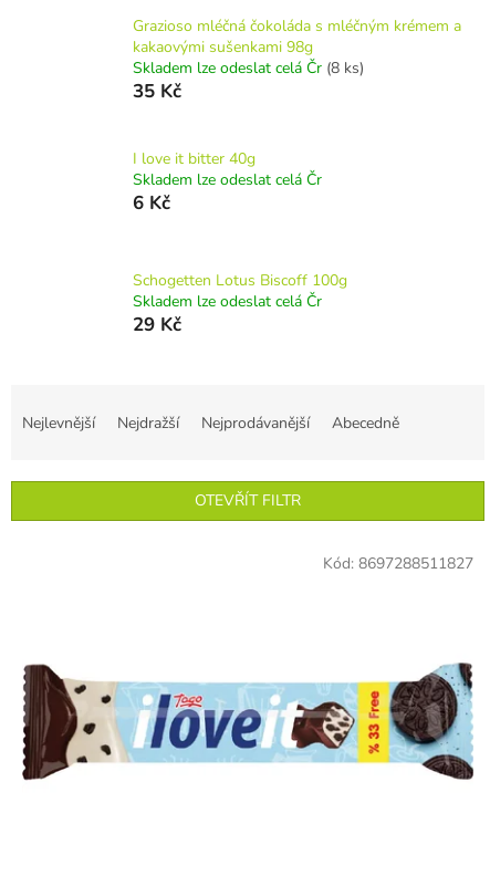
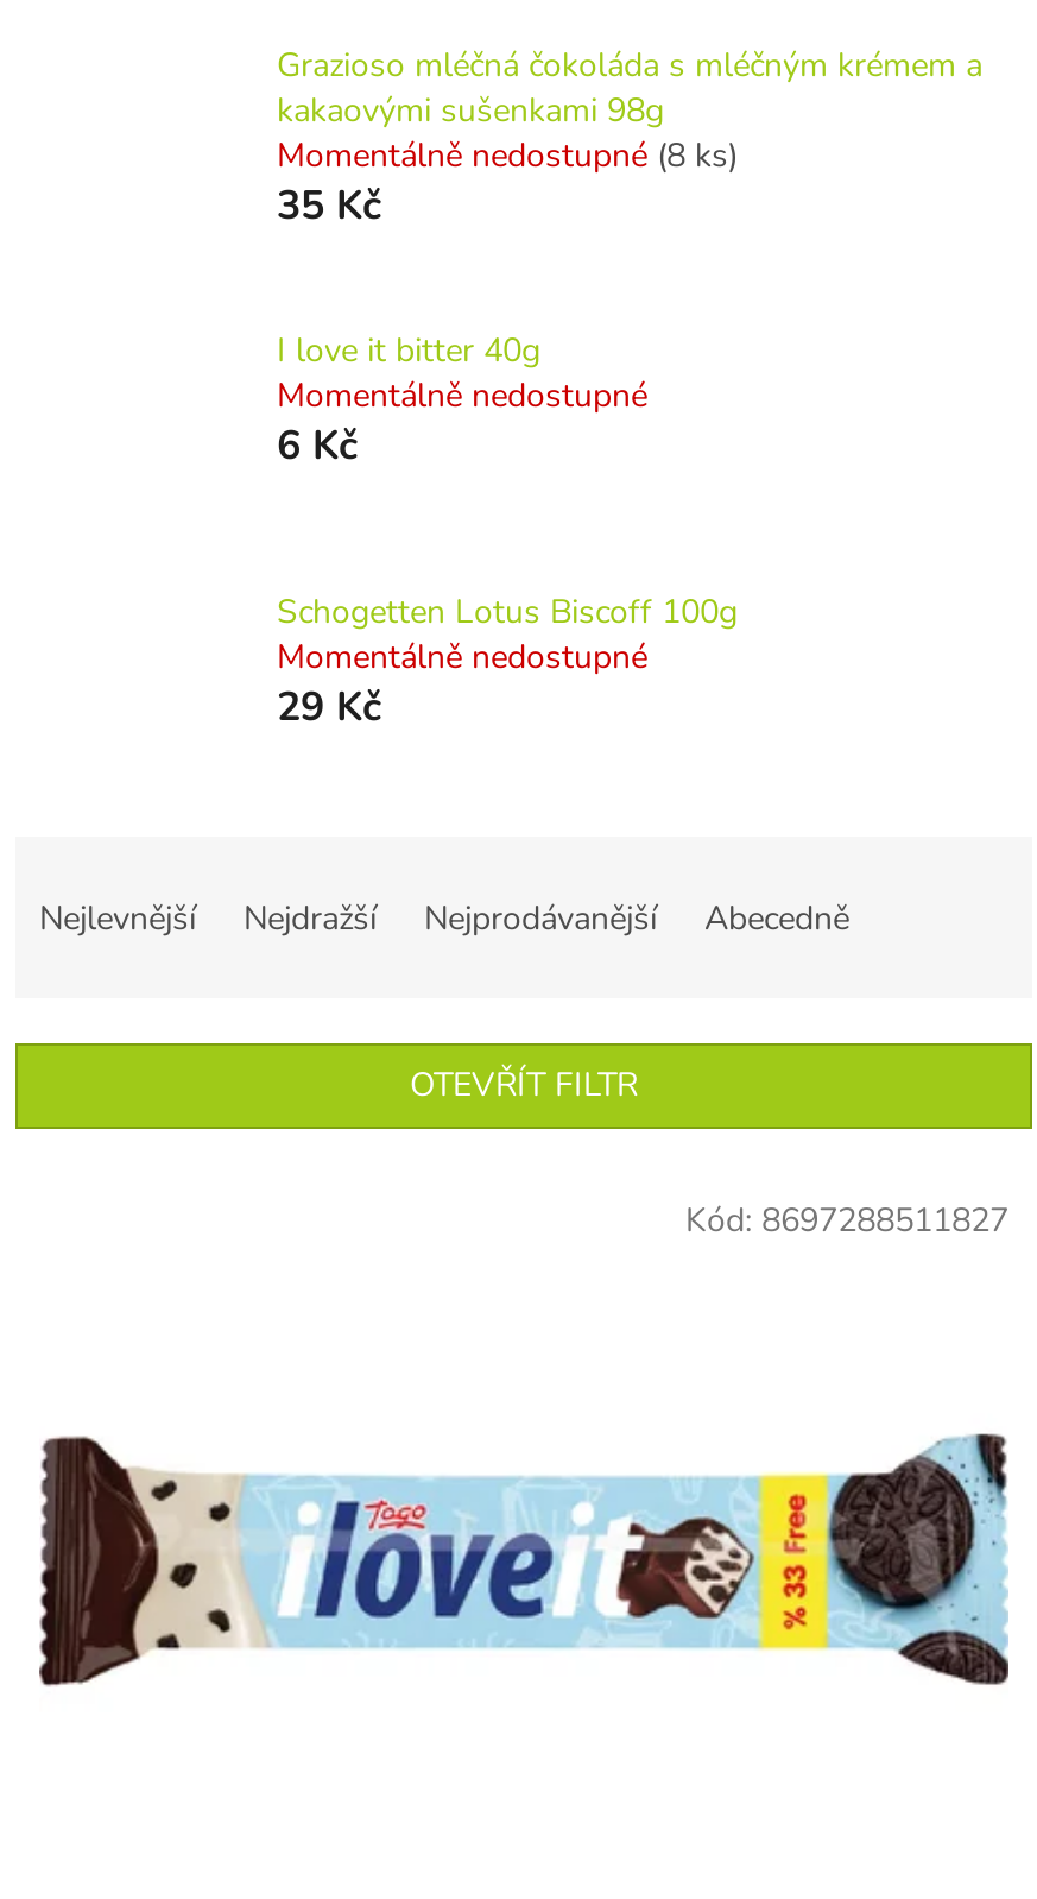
[133,58,364,79] Skladem lze odeslat celá Čr (8 ks) -> [277,134,738,179] Momentálně nedostupné (8 ks)
[133,169,322,190] Skladem lze odeslat celá Čr -> [277,373,647,418] Momentálně nedostupné
[133,291,322,312] Skladem lze odeslat celá Čr -> [277,635,647,680] Momentálně nedostupné

